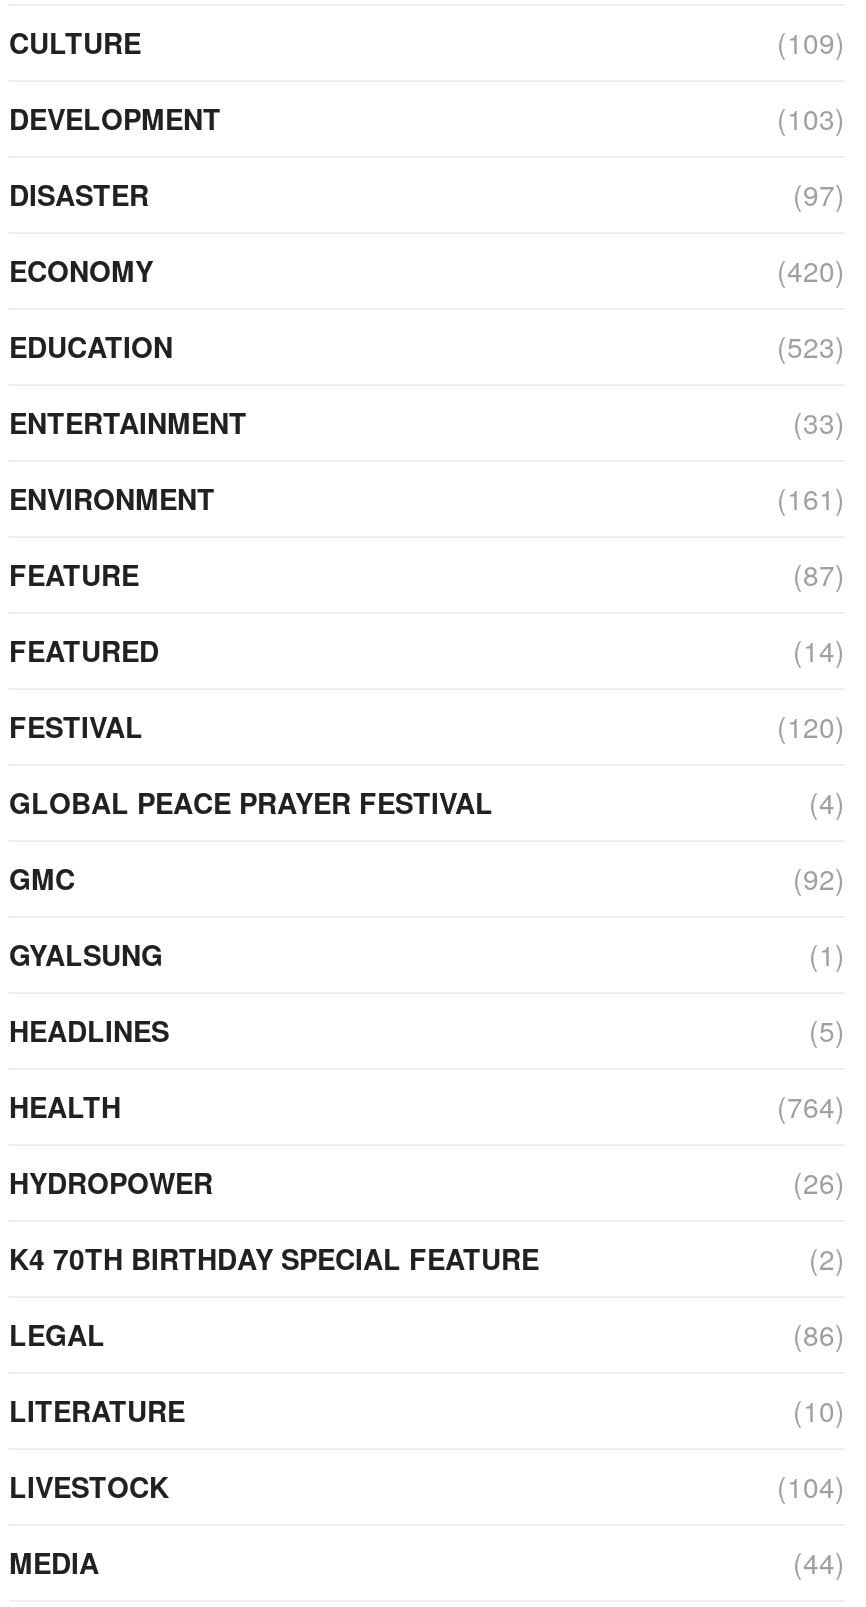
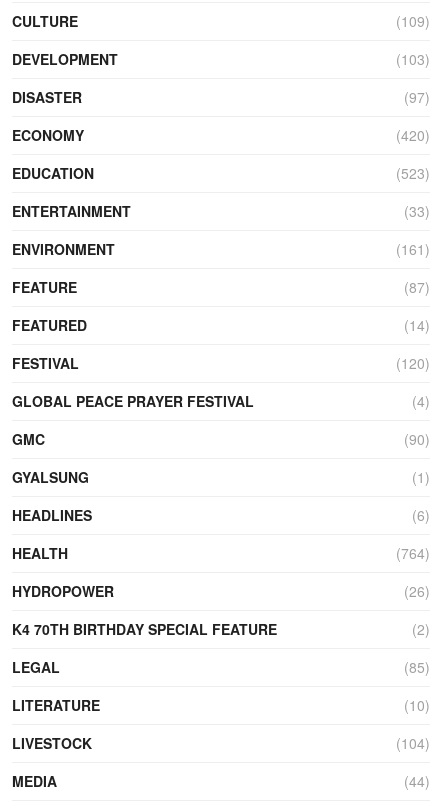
[793,859,845,899] (92) -> [404,429,430,449] (90)
[809,1011,845,1051] (5) -> [412,505,430,525] (6)
[793,1315,845,1355] (86) -> [404,657,430,677] (85)

